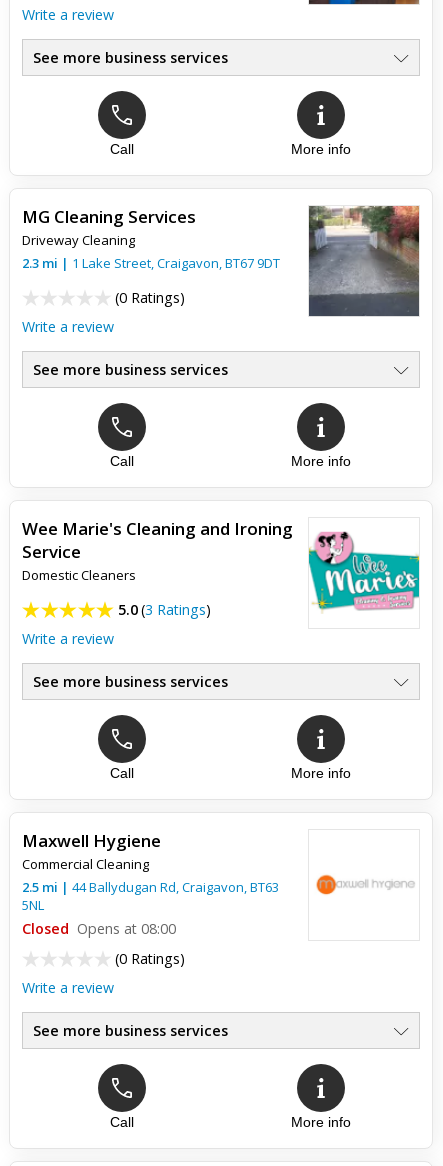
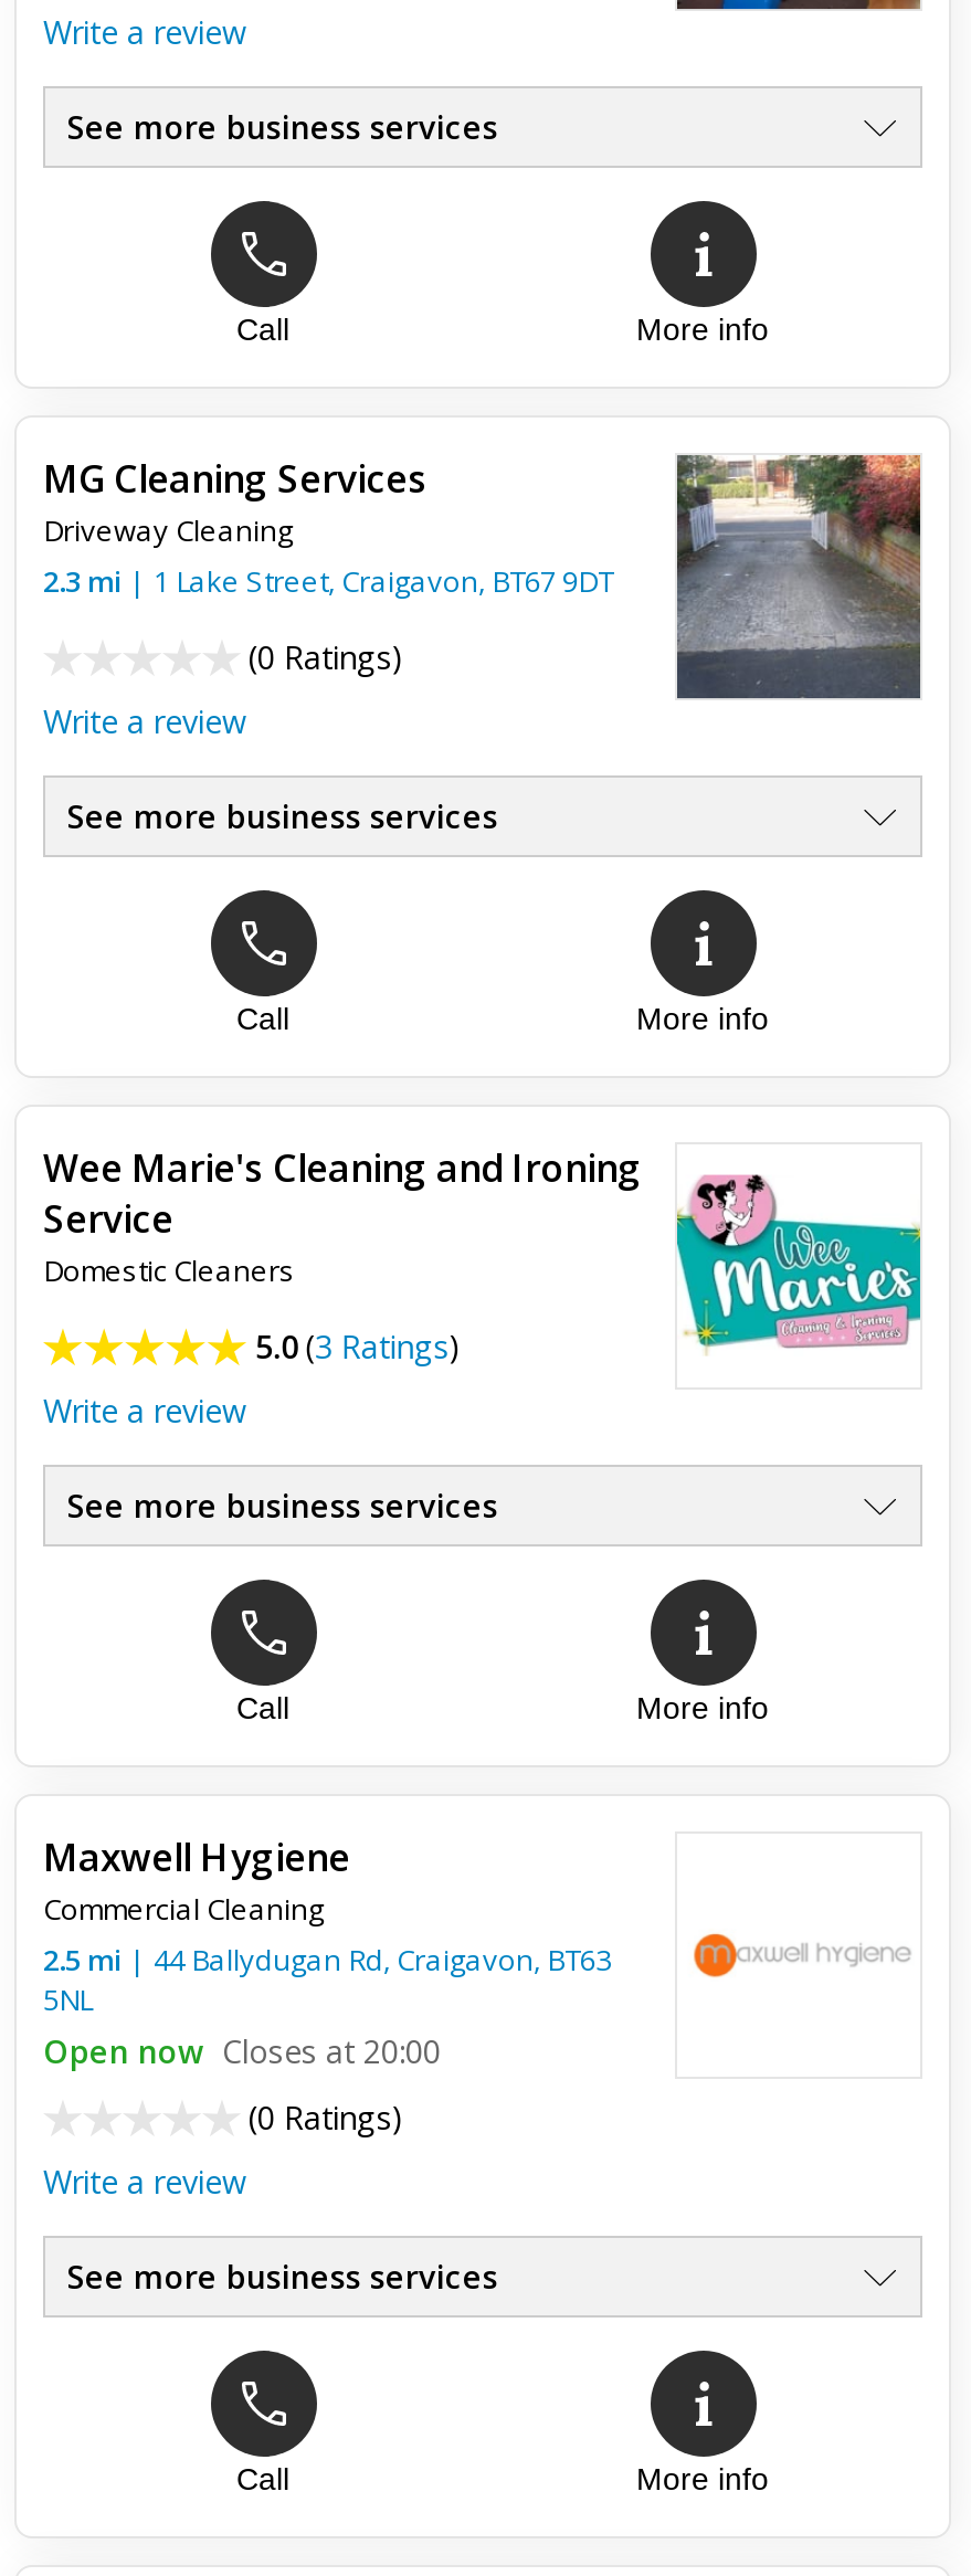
[22,919,176,938] Closed Opens at 08:00 -> [43,2030,441,2072] Open now Closes at 20:00

